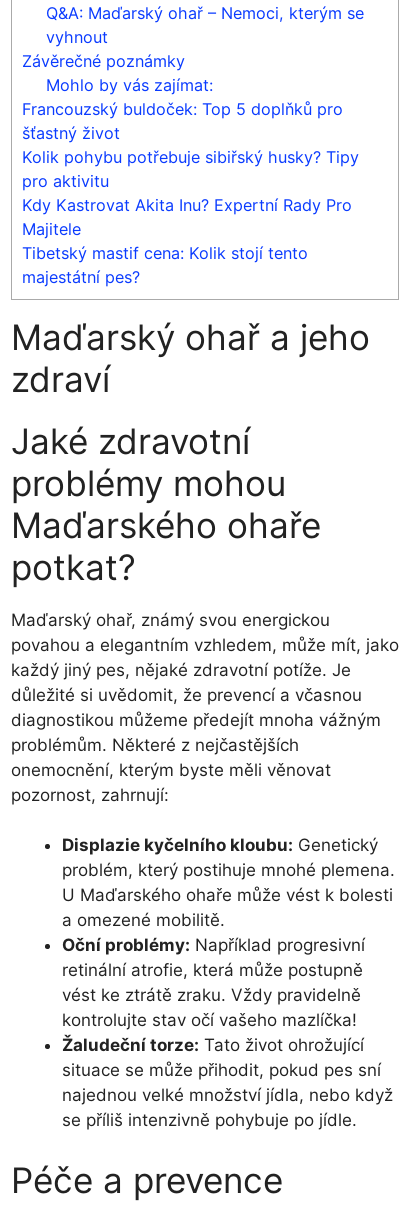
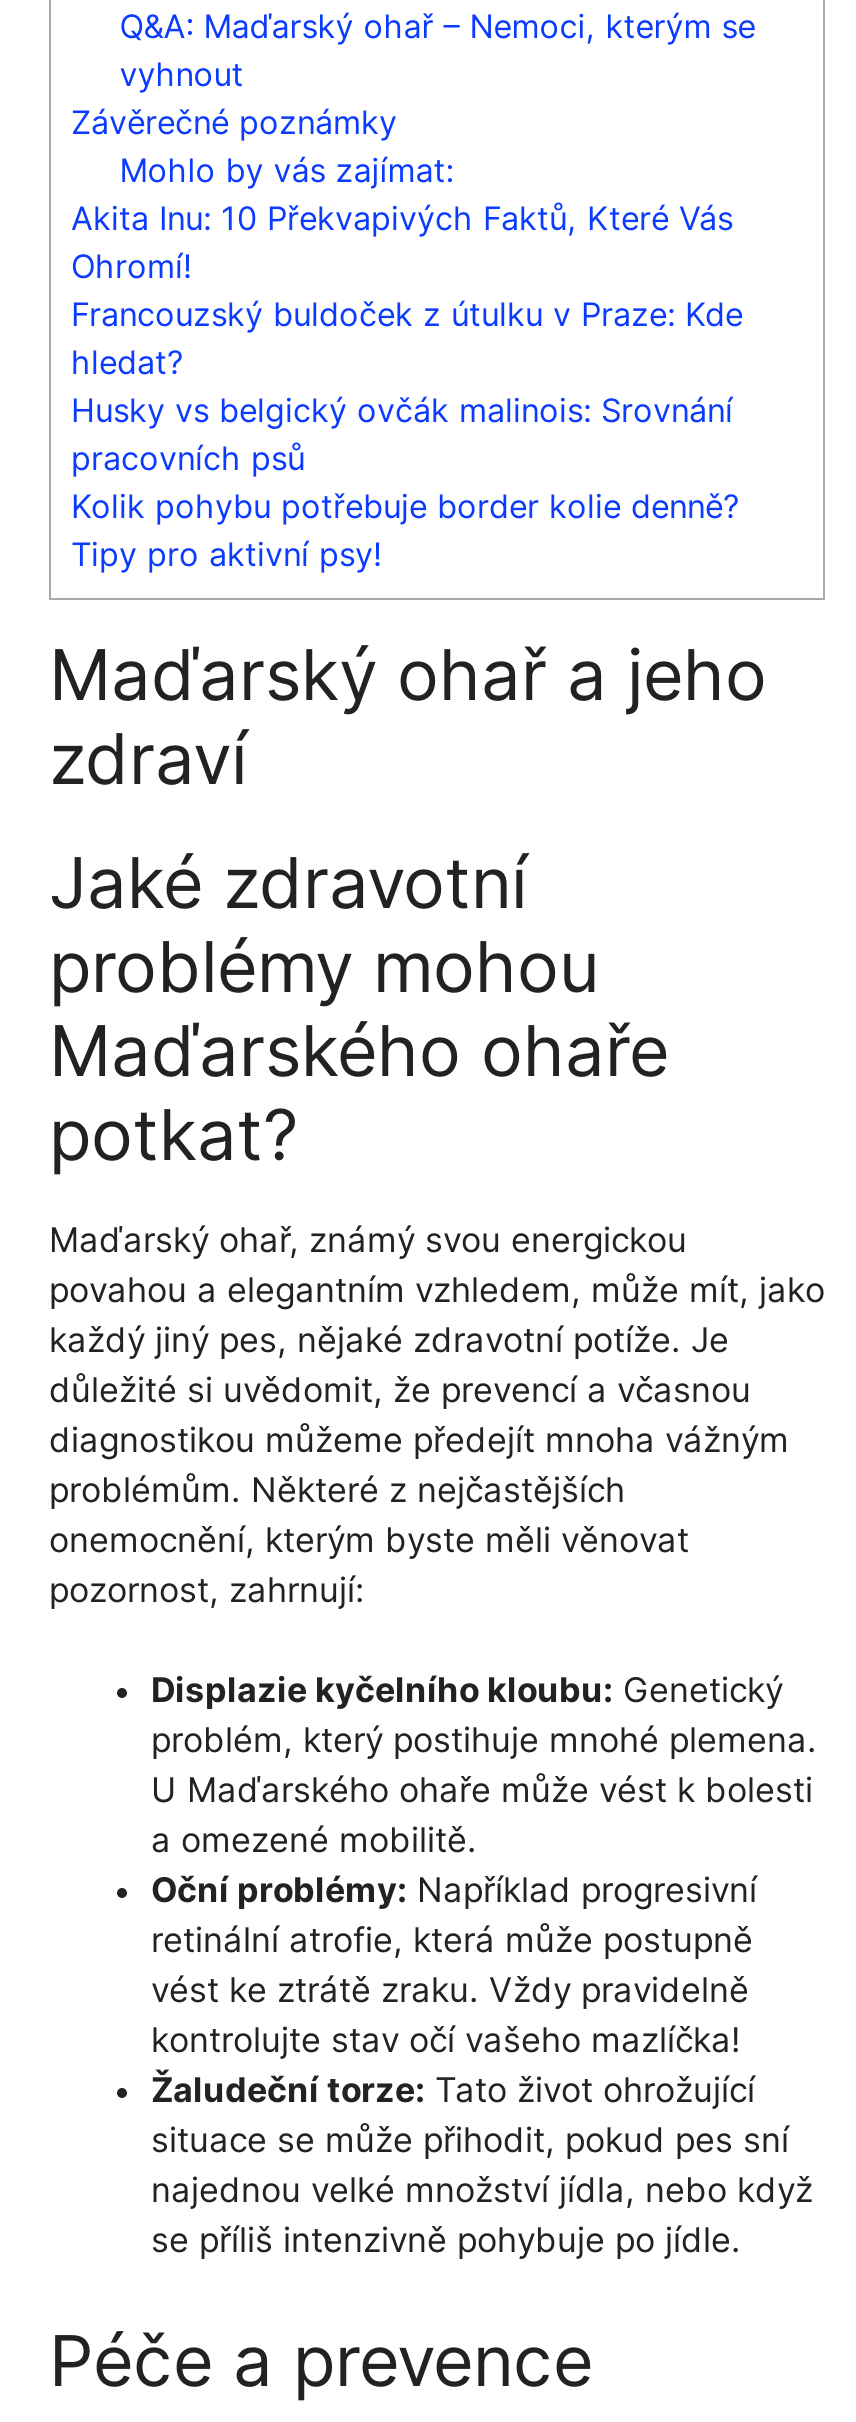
[22,99,359,287] Francouzský buldoček: Top 5 doplňků pro | šťastný život | Kolik pohybu potřebuje sibiřský husky? Tipy | pro aktivitu | Kdy Kastrovat Akita Inu? Expertní Rady Pro | Majitele | Tibetský mastif cena: Kolik stojí tento | majestátní pes? -> [71,197,743,573] Akita Inu: 10 Překvapivých Faktů, Které Vás | Ohromí! | Francouzský buldoček z útulku v Praze: Kde | hledat? | Husky vs belgický ovčák malinois: Srovnání | pracovních psů | Kolik pohybu potřebuje border kolie denně? | Tipy pro aktivní psy!

